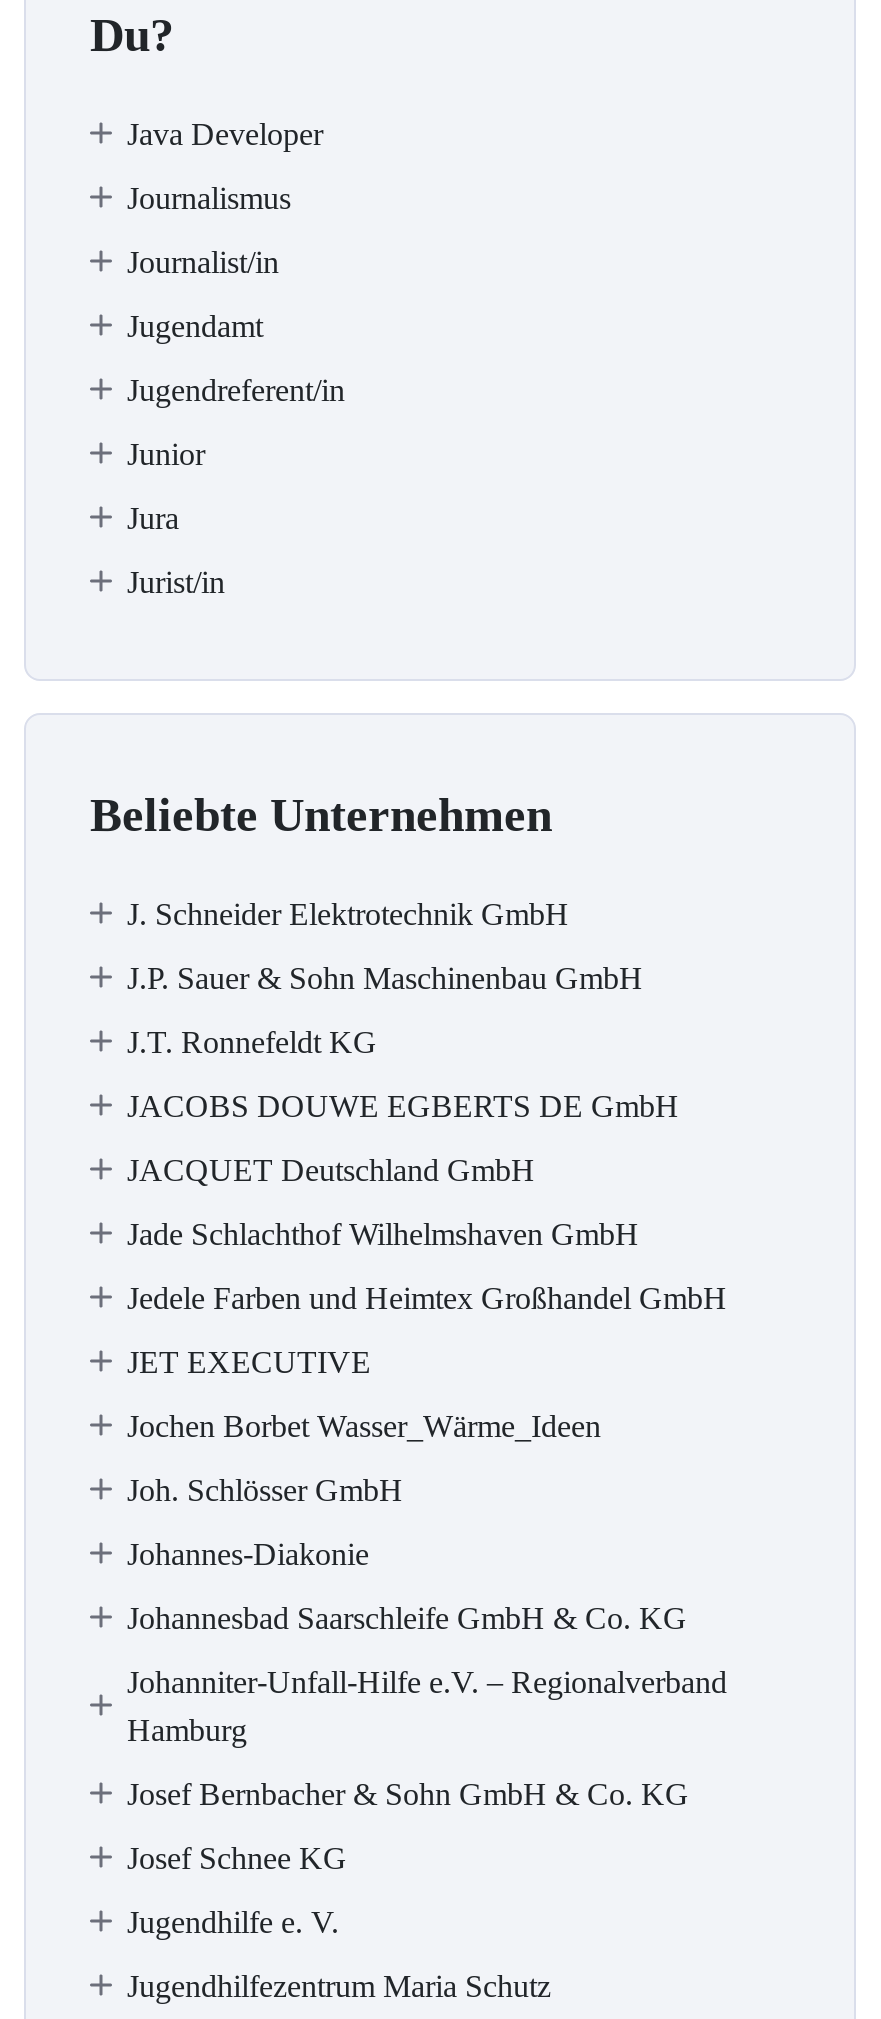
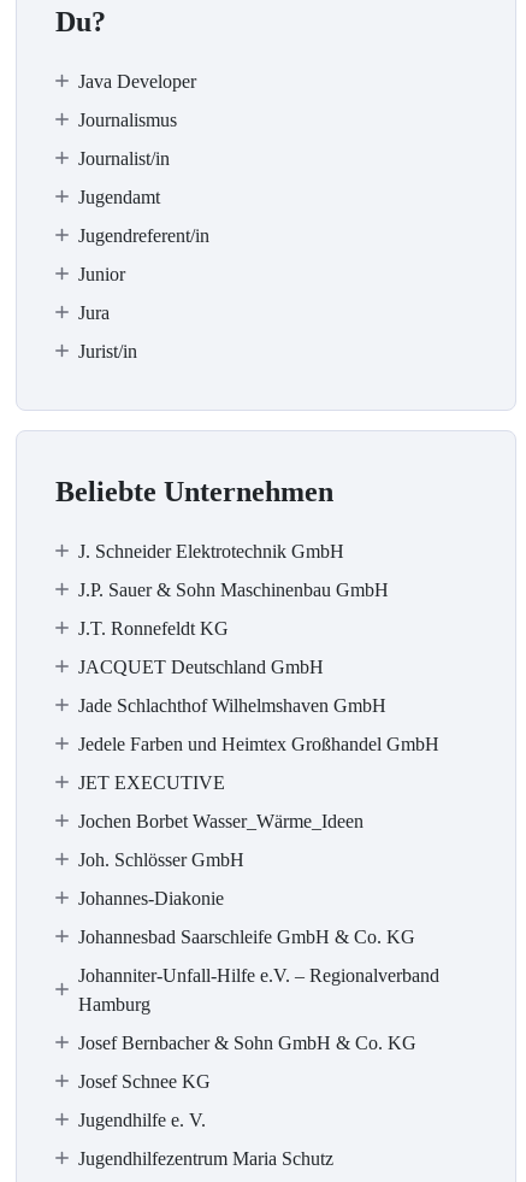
[127,1089,679,1123] JACOBS DOUWE EGBERTS DE GmbH -> none

